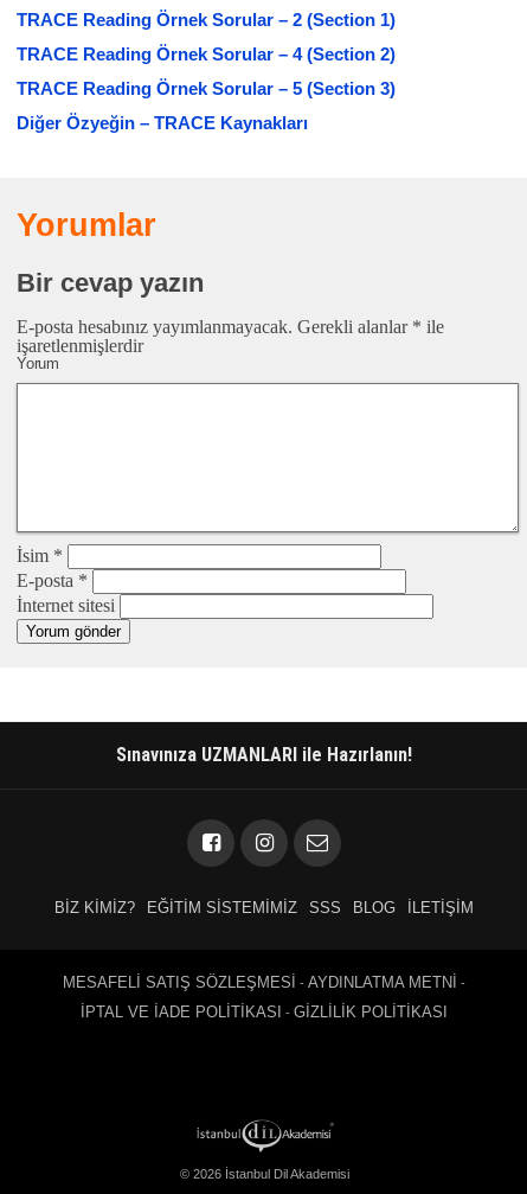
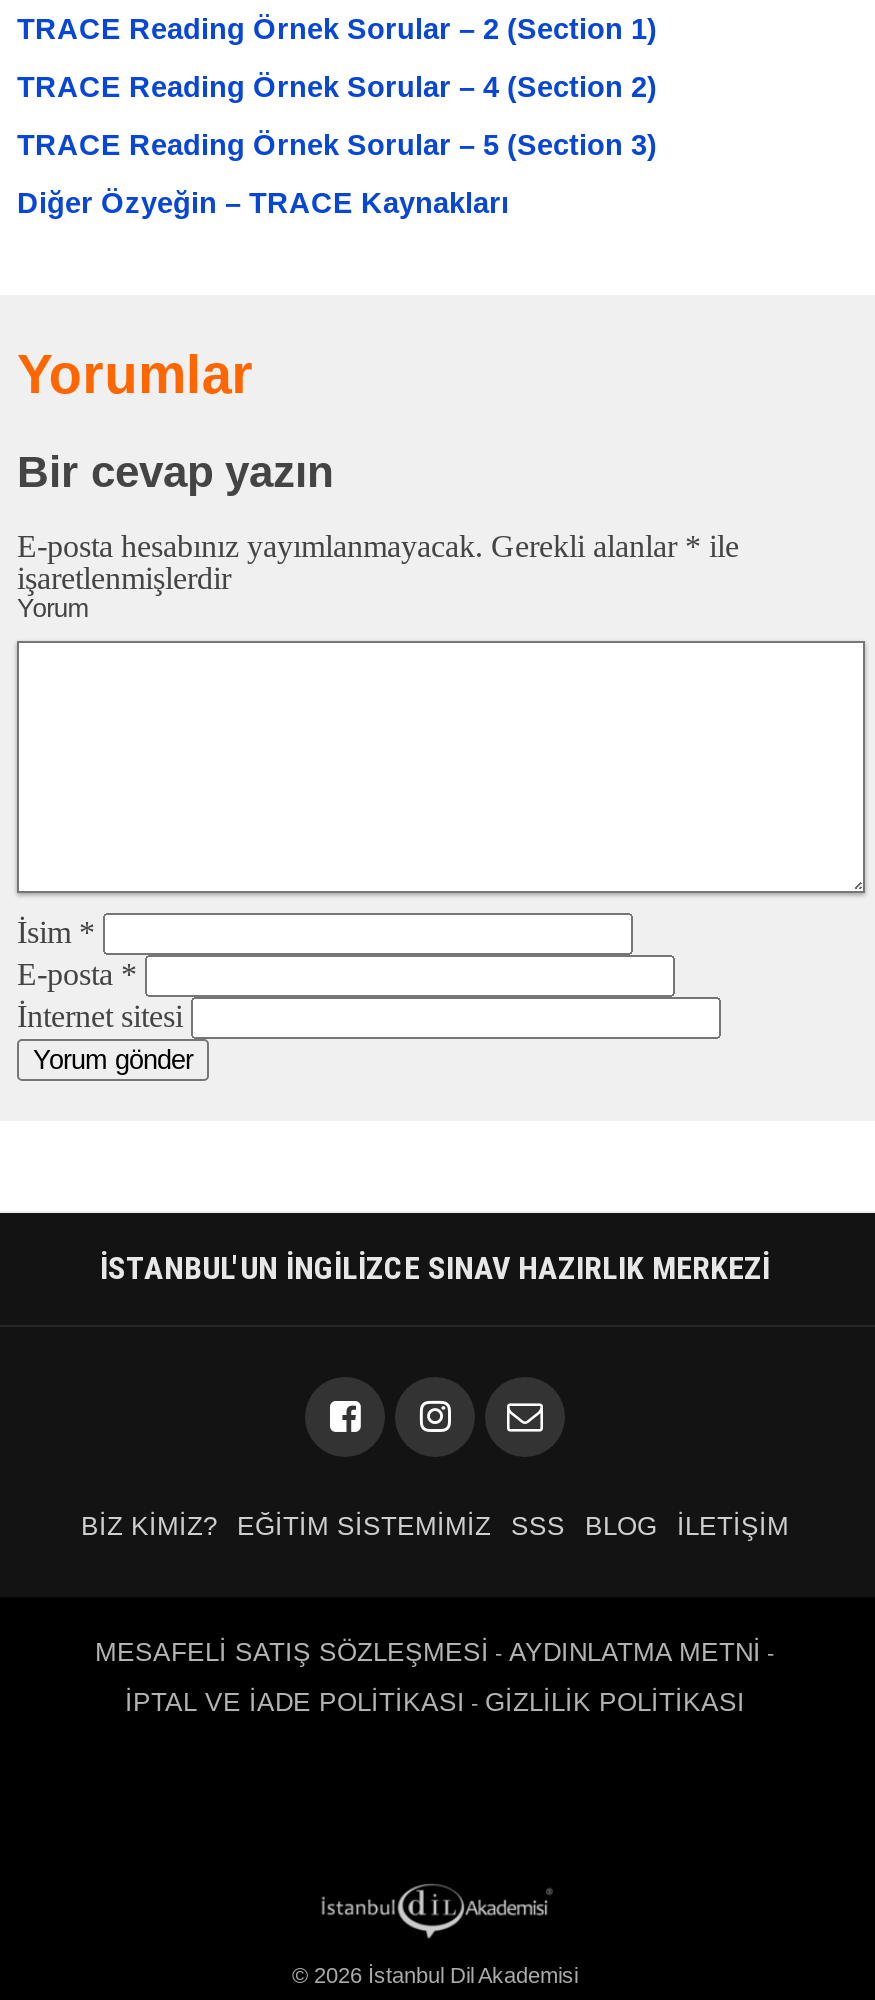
[116,743,412,766] Sınavınıza UZMANLARI ile Hazırlanın! -> [100,1249,770,1287] İSTANBUL'UN İNGİLİZCE SINAV HAZIRLIK MERKEZİ

